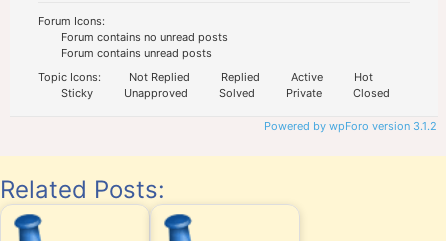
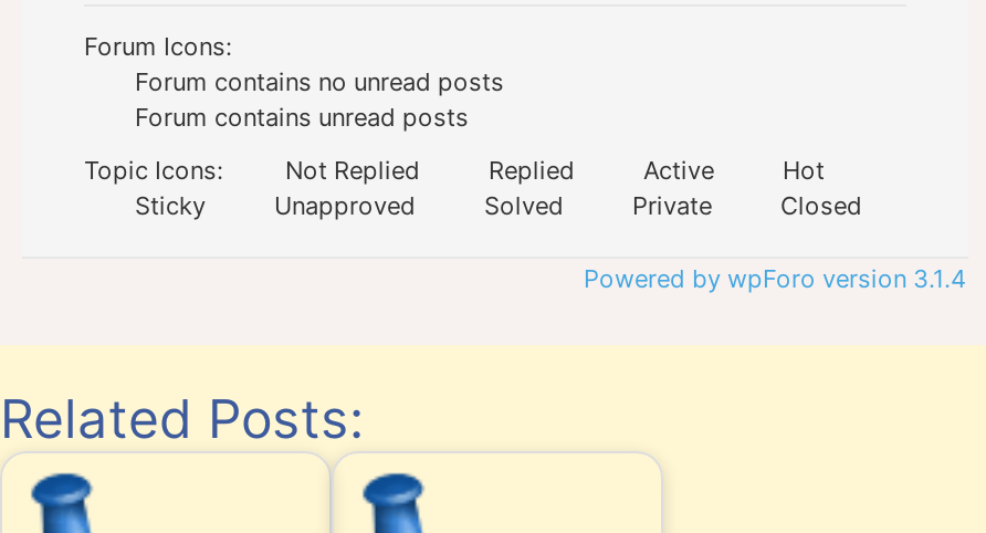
[261,119,437,133] Powered by wpForo version 3.1.2 -> [577,263,966,294] Powered by wpForo version 3.1.4

